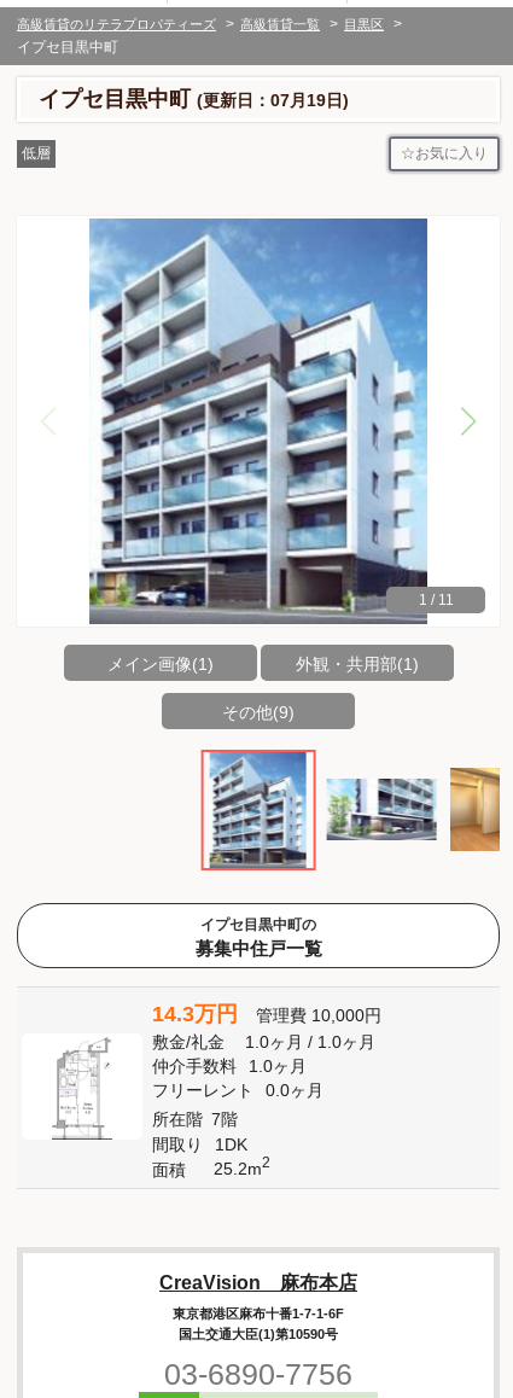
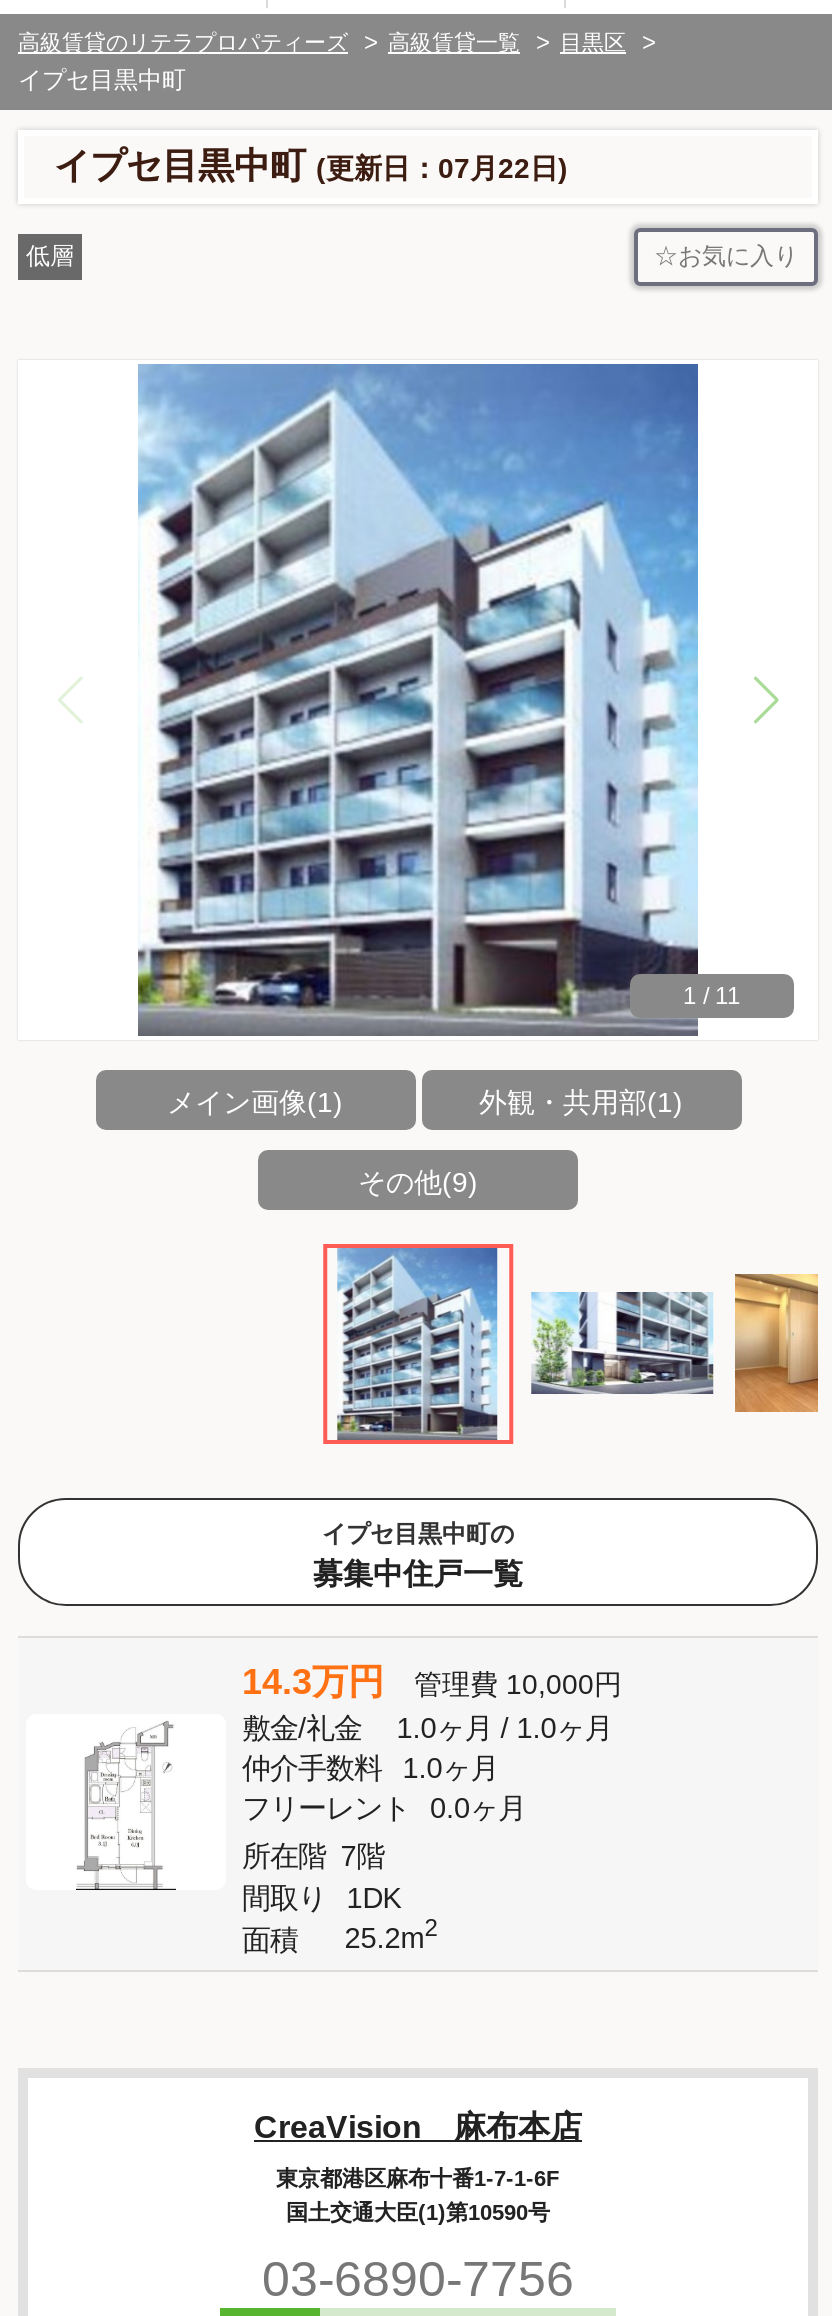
[39,86,349,110] イプセ目黒中町(更新日：07月19日) -> [54,145,568,185] イプセ目黒中町(更新日：07月22日)

